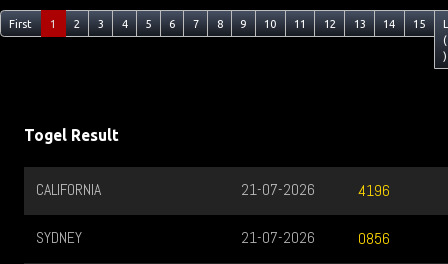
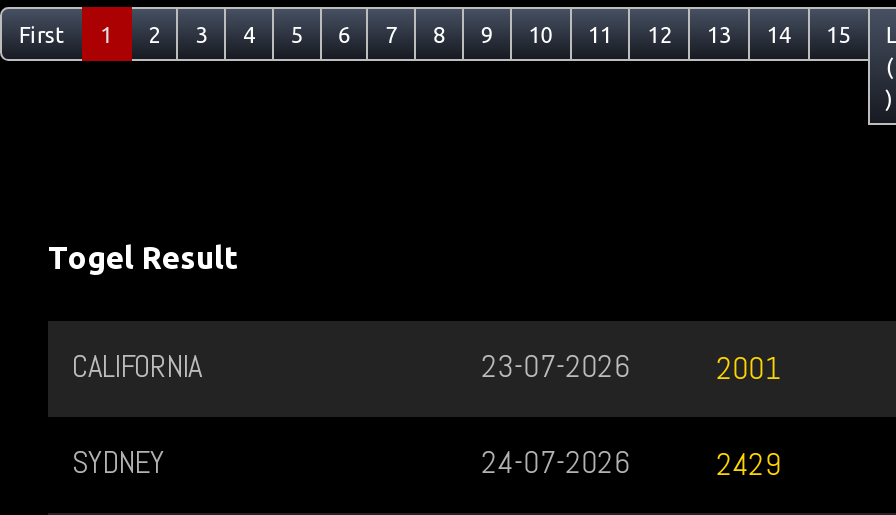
[241,180,315,200] 21-07-2026 -> [481,348,629,388] 23-07-2026
[358,181,390,201] 4196 -> [717,349,781,389] 2001
[241,228,315,248] 21-07-2026 -> [481,444,629,484] 24-07-2026
[358,229,390,249] 0856 -> [717,445,781,485] 2429

